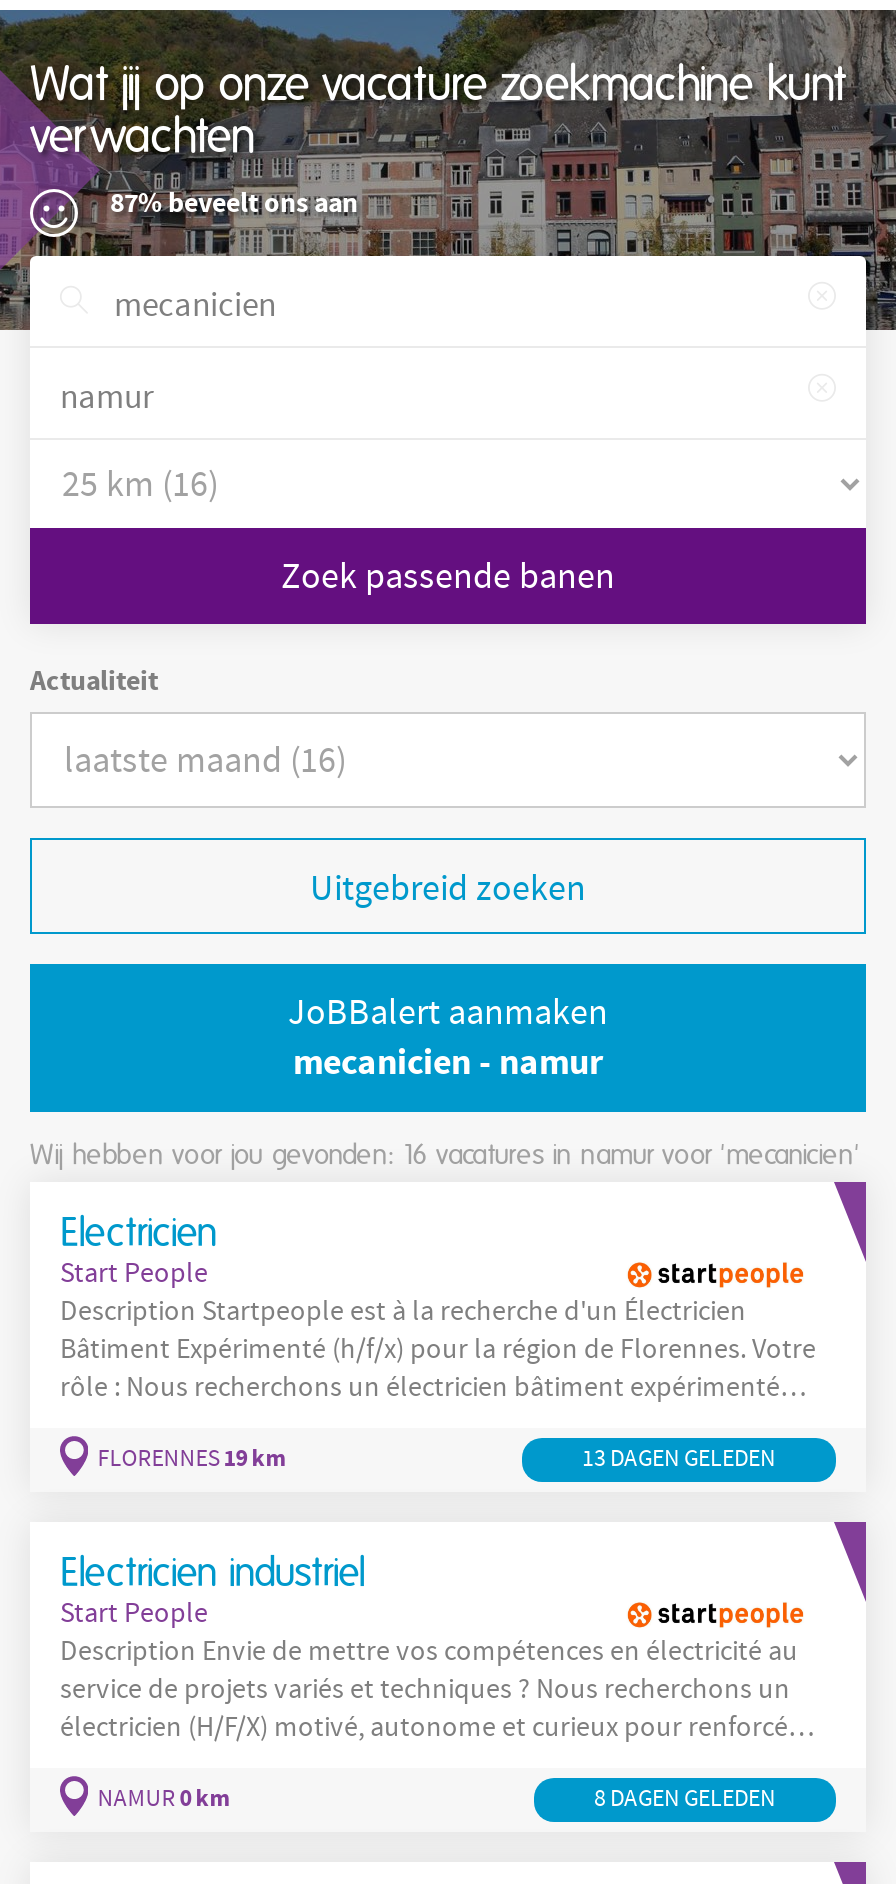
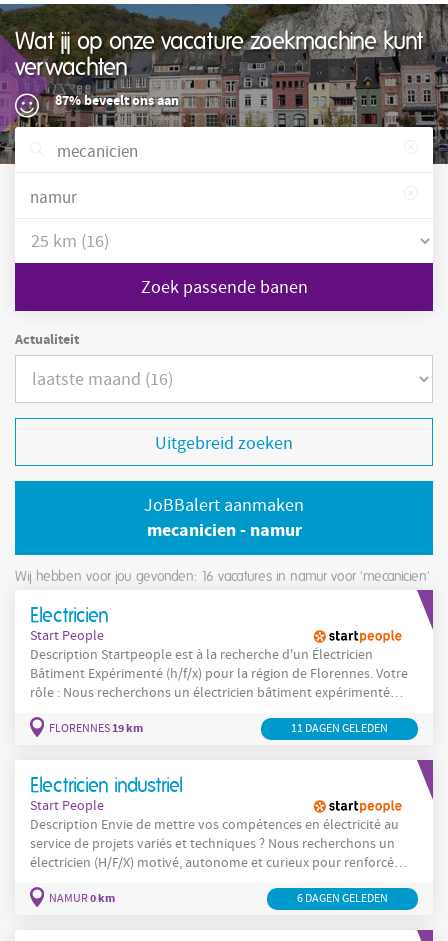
[582,1444,776,1474] 13 DAGEN GELEDEN -> [291,721,388,736] 11 DAGEN GELEDEN
[594,1784,776,1814] 8 DAGEN GELEDEN -> [297,891,388,906] 6 DAGEN GELEDEN

